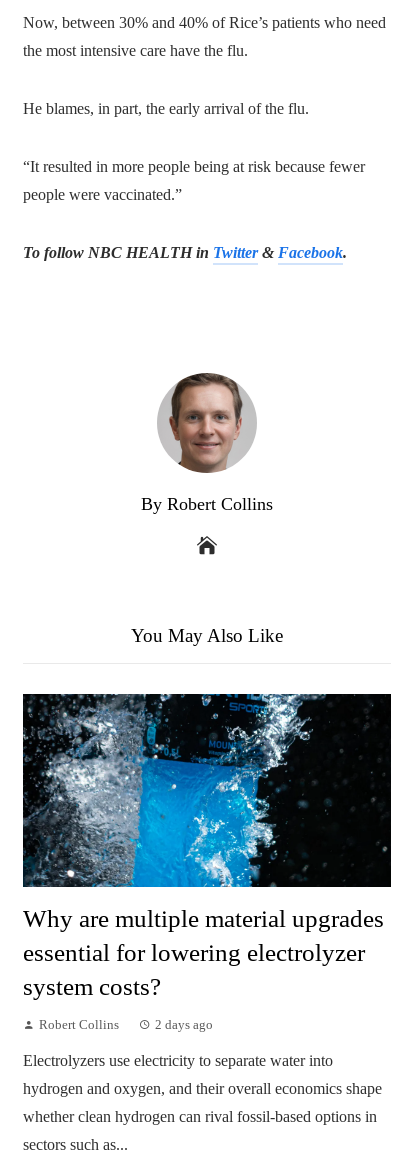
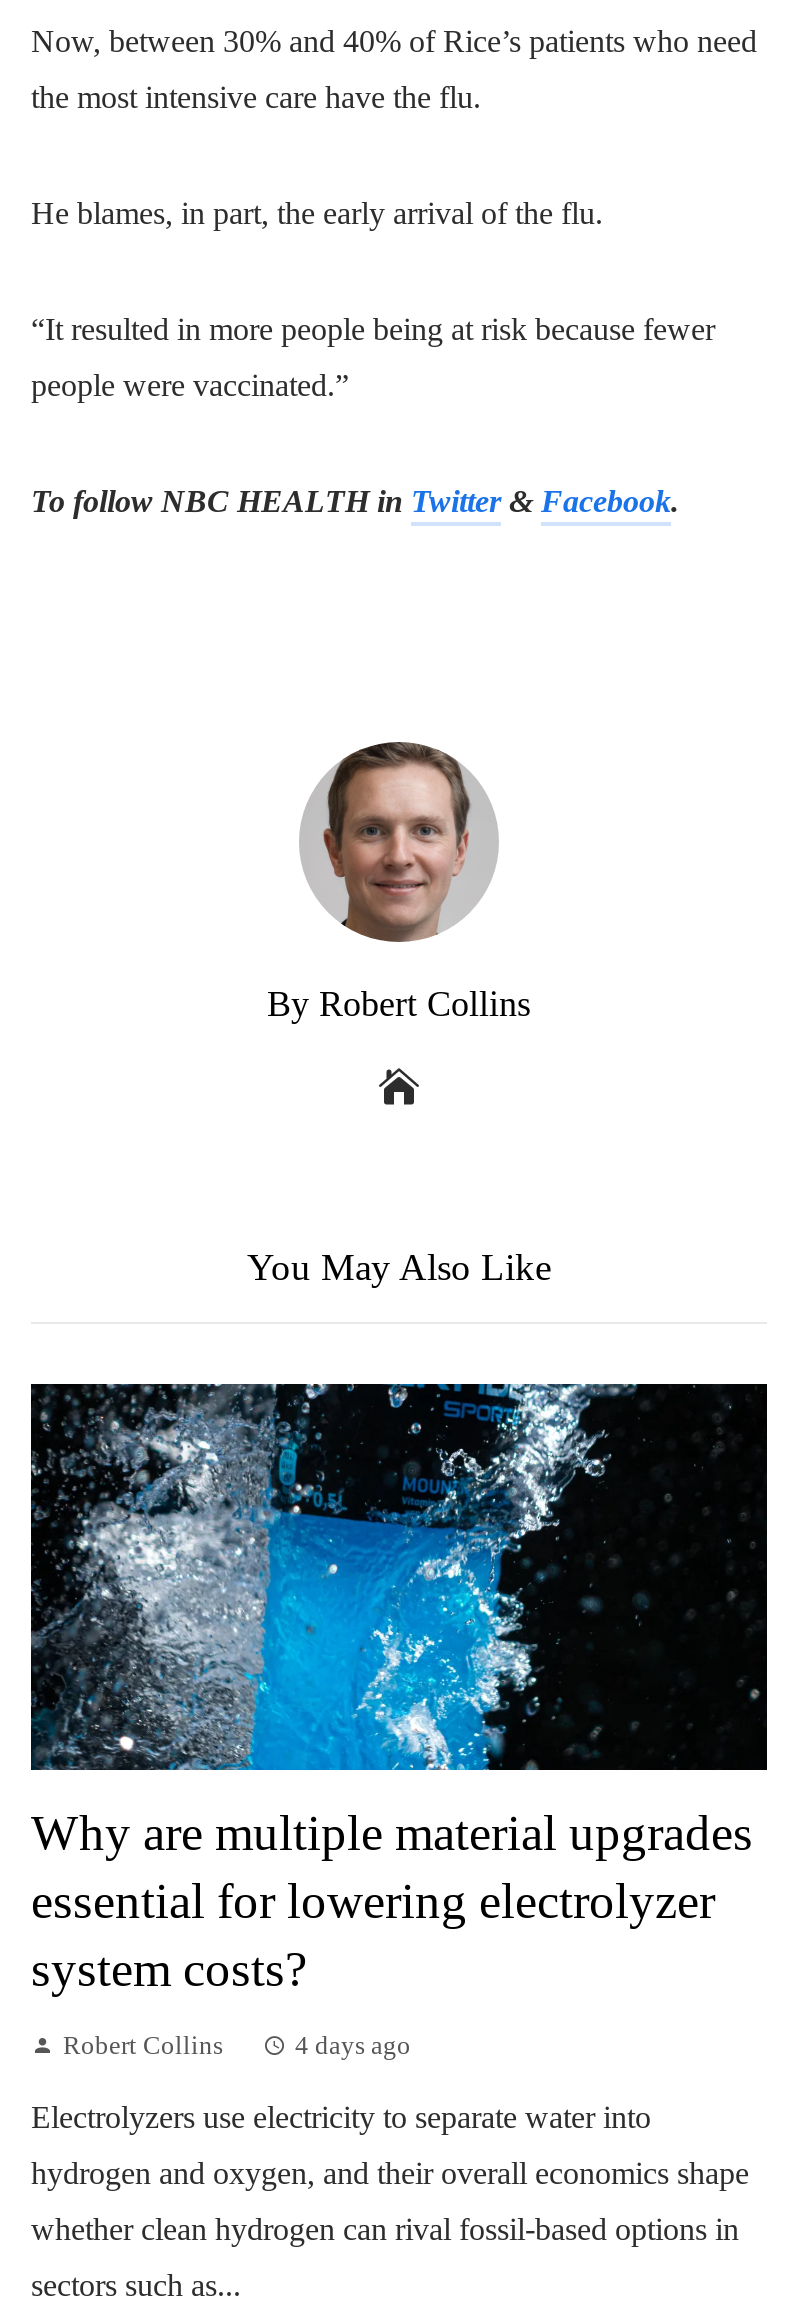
[155,1018,213,1032] 2 days ago -> [295,2031,411,2059] 4 days ago

